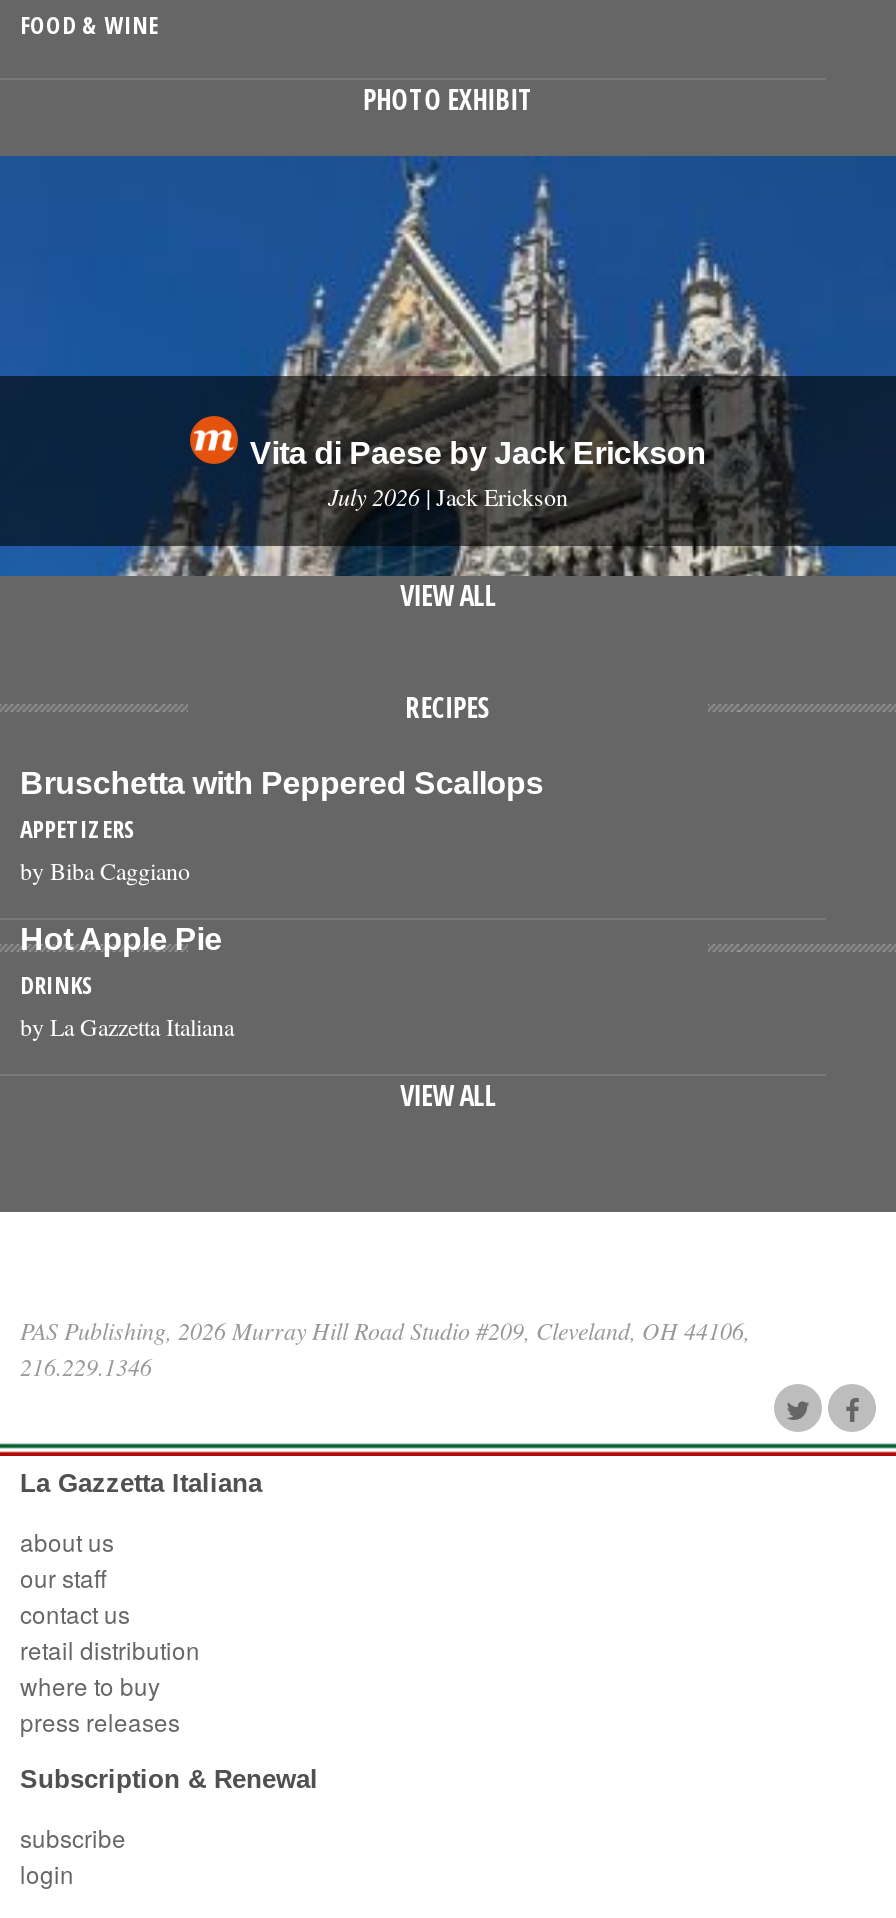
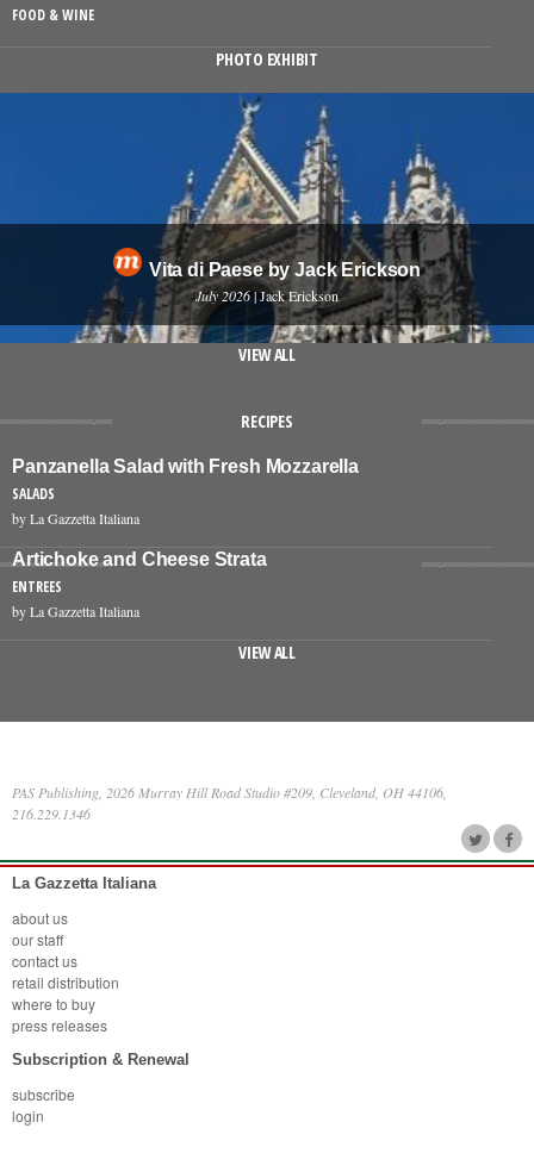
[20,766,543,886] Bruschetta with Peppered Scallops | APPETIZERS | by Biba Caggiano -> [12,456,359,528] Panzanella Salad with Fresh Mozzarella | SALADS | by La Gazzetta Italiana
[20,922,222,1002] Hot Apple Pie | DRINKS -> [12,549,267,597] Artichoke and Cheese Strata | ENTREES

